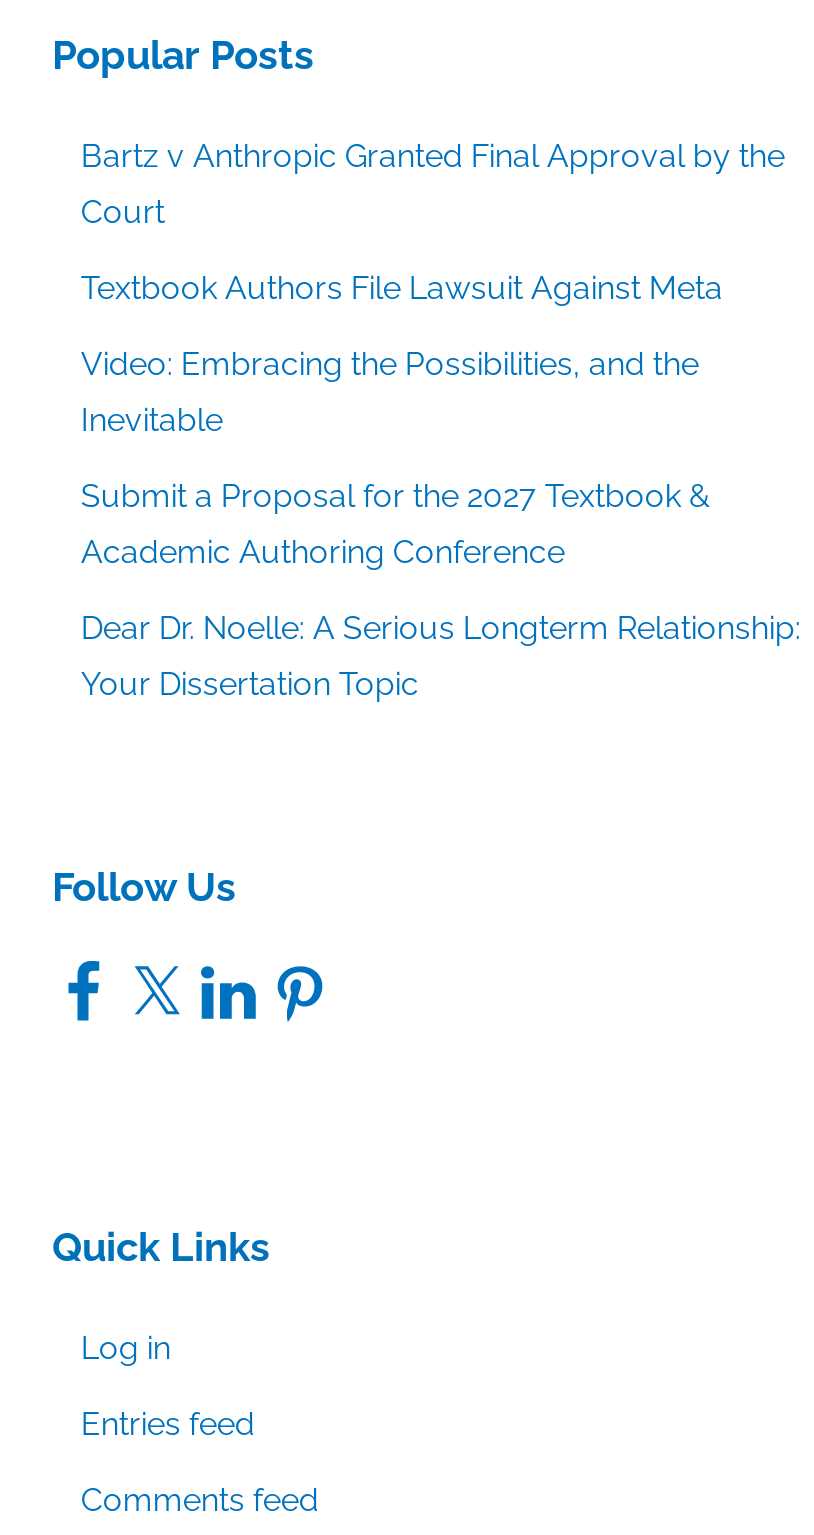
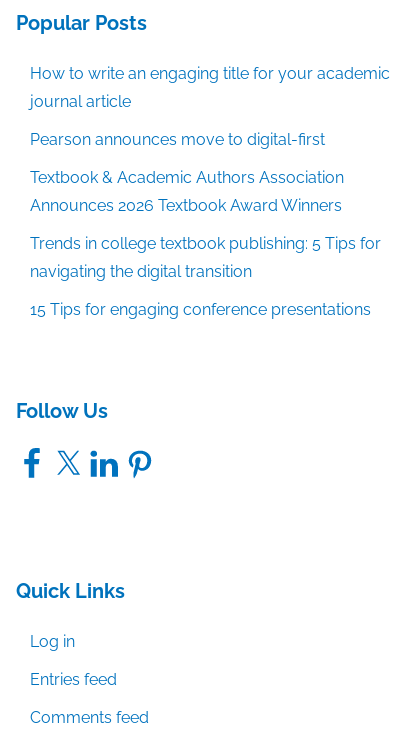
[81,137,801,703] Bartz v Anthropic Granted Final Approval by the | Court | Textbook Authors File Lawsuit Against Meta | Video: Embracing the Possibilities, and the | Inevitable | Submit a Proposal for the 2027 Textbook & | Academic Authoring Conference | Dear Dr. Noelle: A Serious Longterm Relationship: | Your Dissertation Topic -> [30,64,390,319] How to write an engaging title for your academic | journal article | Pearson announces move to digital-first | Textbook & Academic Authors Association | Announces 2026 Textbook Award Winners | Trends in college textbook publishing: 5 Tips for | navigating the digital transition | 15 Tips for engaging conference presentations

